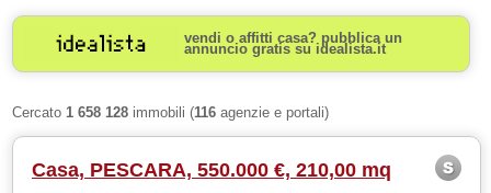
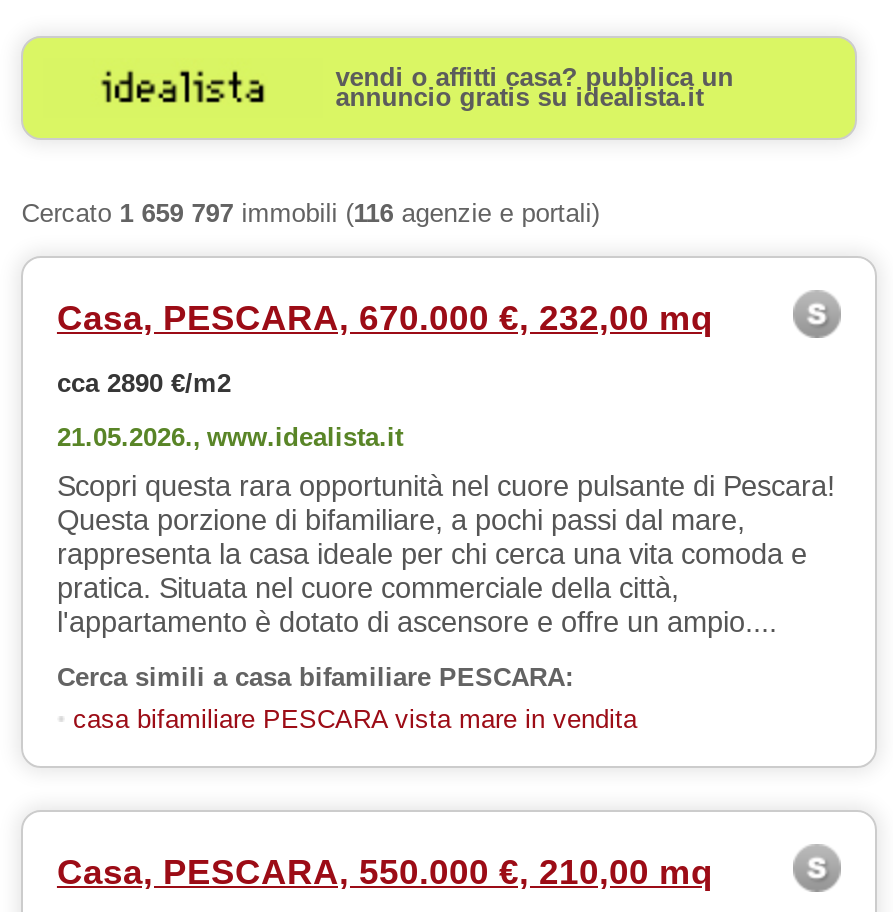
[12,104,329,121] Cercato 1 658 128 immobili (116 agenzie e portali) -> [21,198,835,734] Cercato 1 659 797 immobili (116 agenzie e portali) | Casa, PESCARA, 670.000 €, 232,00 mq | cca 2890 €/m2 | 21.05.2026., www.idealista.it | Scopri questa rara opportunità nel cuore pulsante di Pescara! | Questa porzione di bifamiliare, a pochi passi dal mare, | rappresenta la casa ideale per chi cerca una vita comoda e | pratica. Situata nel cuore commerciale della città, | l'appartamento è dotato di ascensore e offre un ampio.... | Cerca simili a casa bifamiliare PESCARA: | casa bifamiliare PESCARA vista mare in vendita

